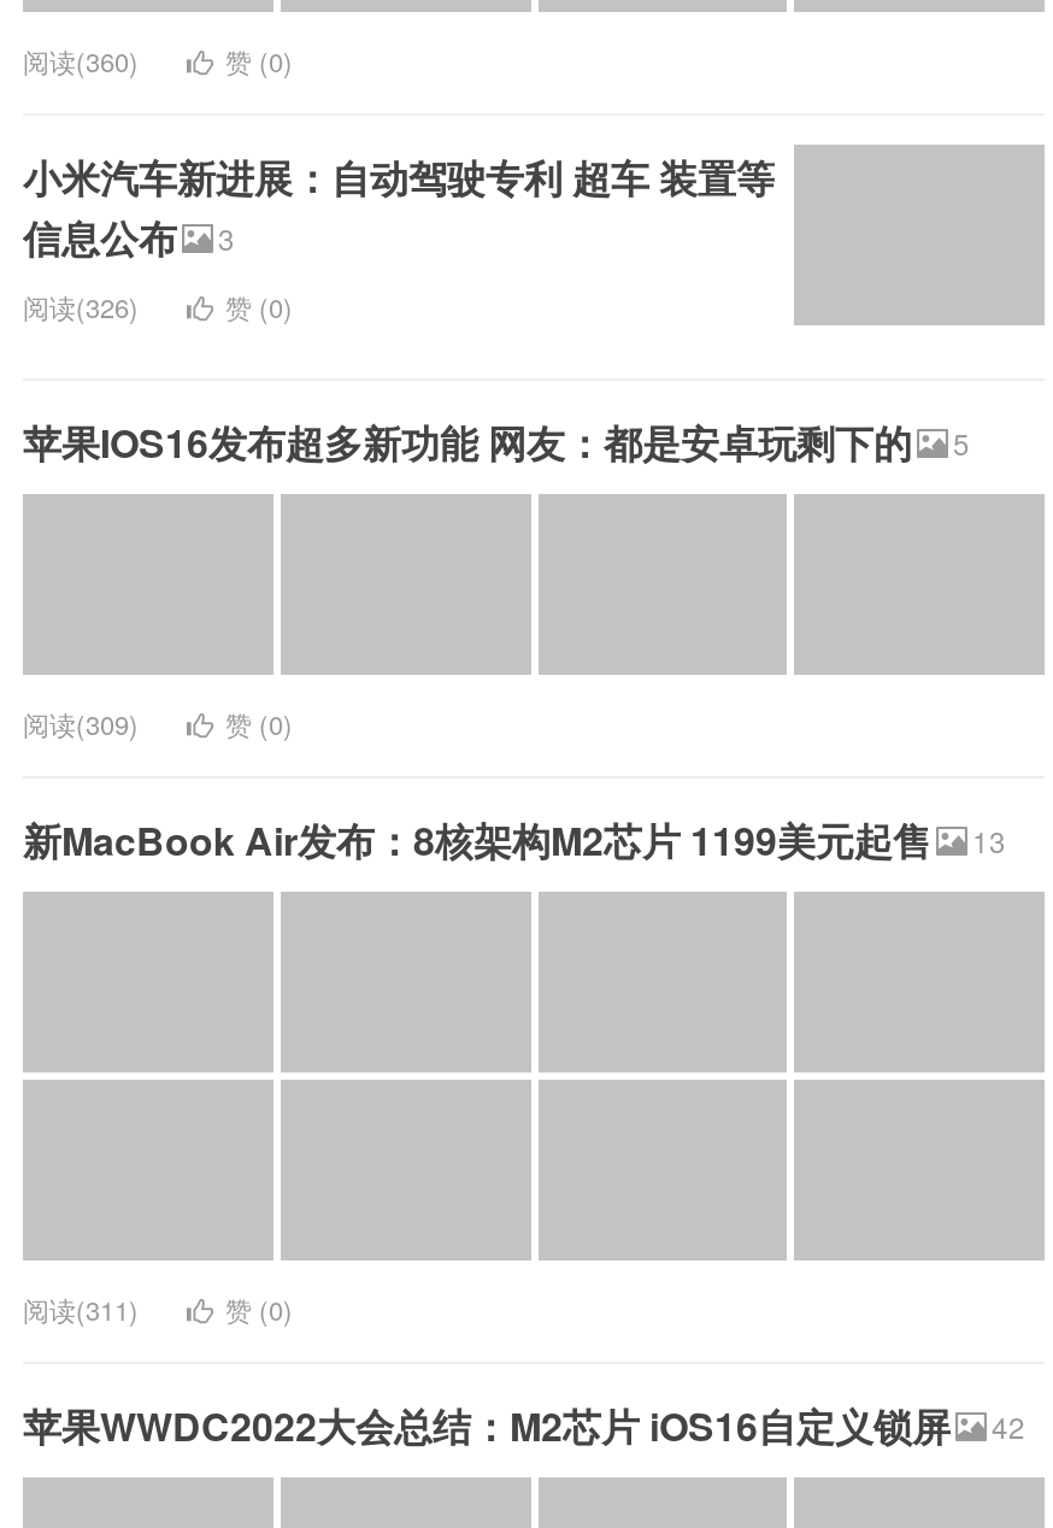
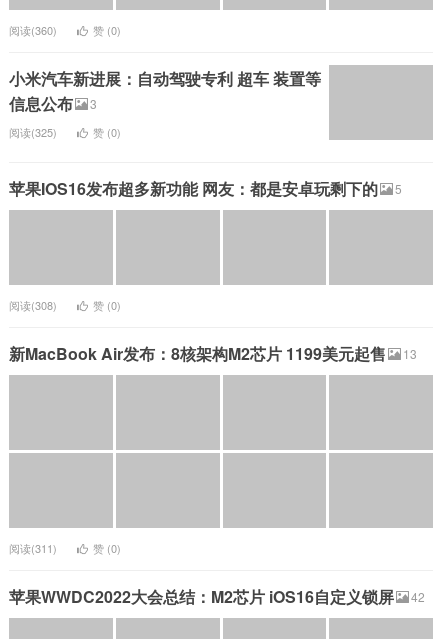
[23,287,139,325] 阅读(326) -> [9,124,57,140] 阅读(325)
[23,704,139,742] 阅读(309) -> [9,297,57,313] 阅读(308)

